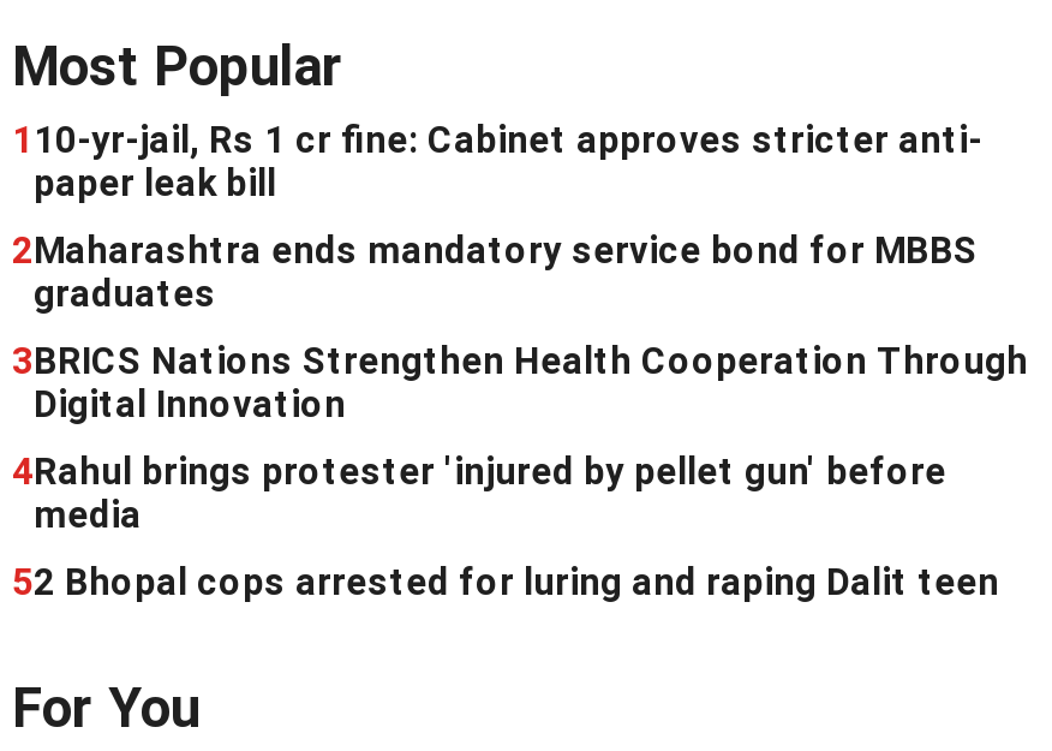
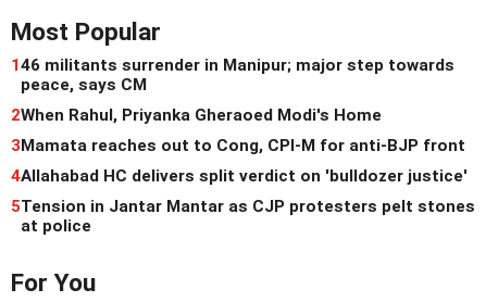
[12,119,982,206] 1 10-yr-jail, Rs 1 cr fine: Cabinet approves stricter anti- | paper leak bill -> [11,56,454,95] 1 46 militants surrender in Manipur; major step towards | peace, says CM
[12,230,978,316] 2Maharashtra ends mandatory service bond for MBBS | graduates -> [11,105,382,125] 2When Rahul, Priyanka Gheraoed Modi's Home
[12,340,1028,427] 3BRICS Nations Strengthen Health Cooperation Through | Digital Innovation -> [11,136,465,155] 3Mamata reaches out to Cong, CPI-M for anti-BJP front
[12,451,946,537] 4Rahul brings protester 'injured by pellet gun' before | media -> [11,166,468,186] 4Allahabad HC delivers split verdict on 'bulldozer justice'
[12,561,999,605] 52 Bhopal cops arrested for luring and raping Dalit teen -> [11,197,475,236] 5Tension in Jantar Mantar as CJP protesters pelt stones | at police

